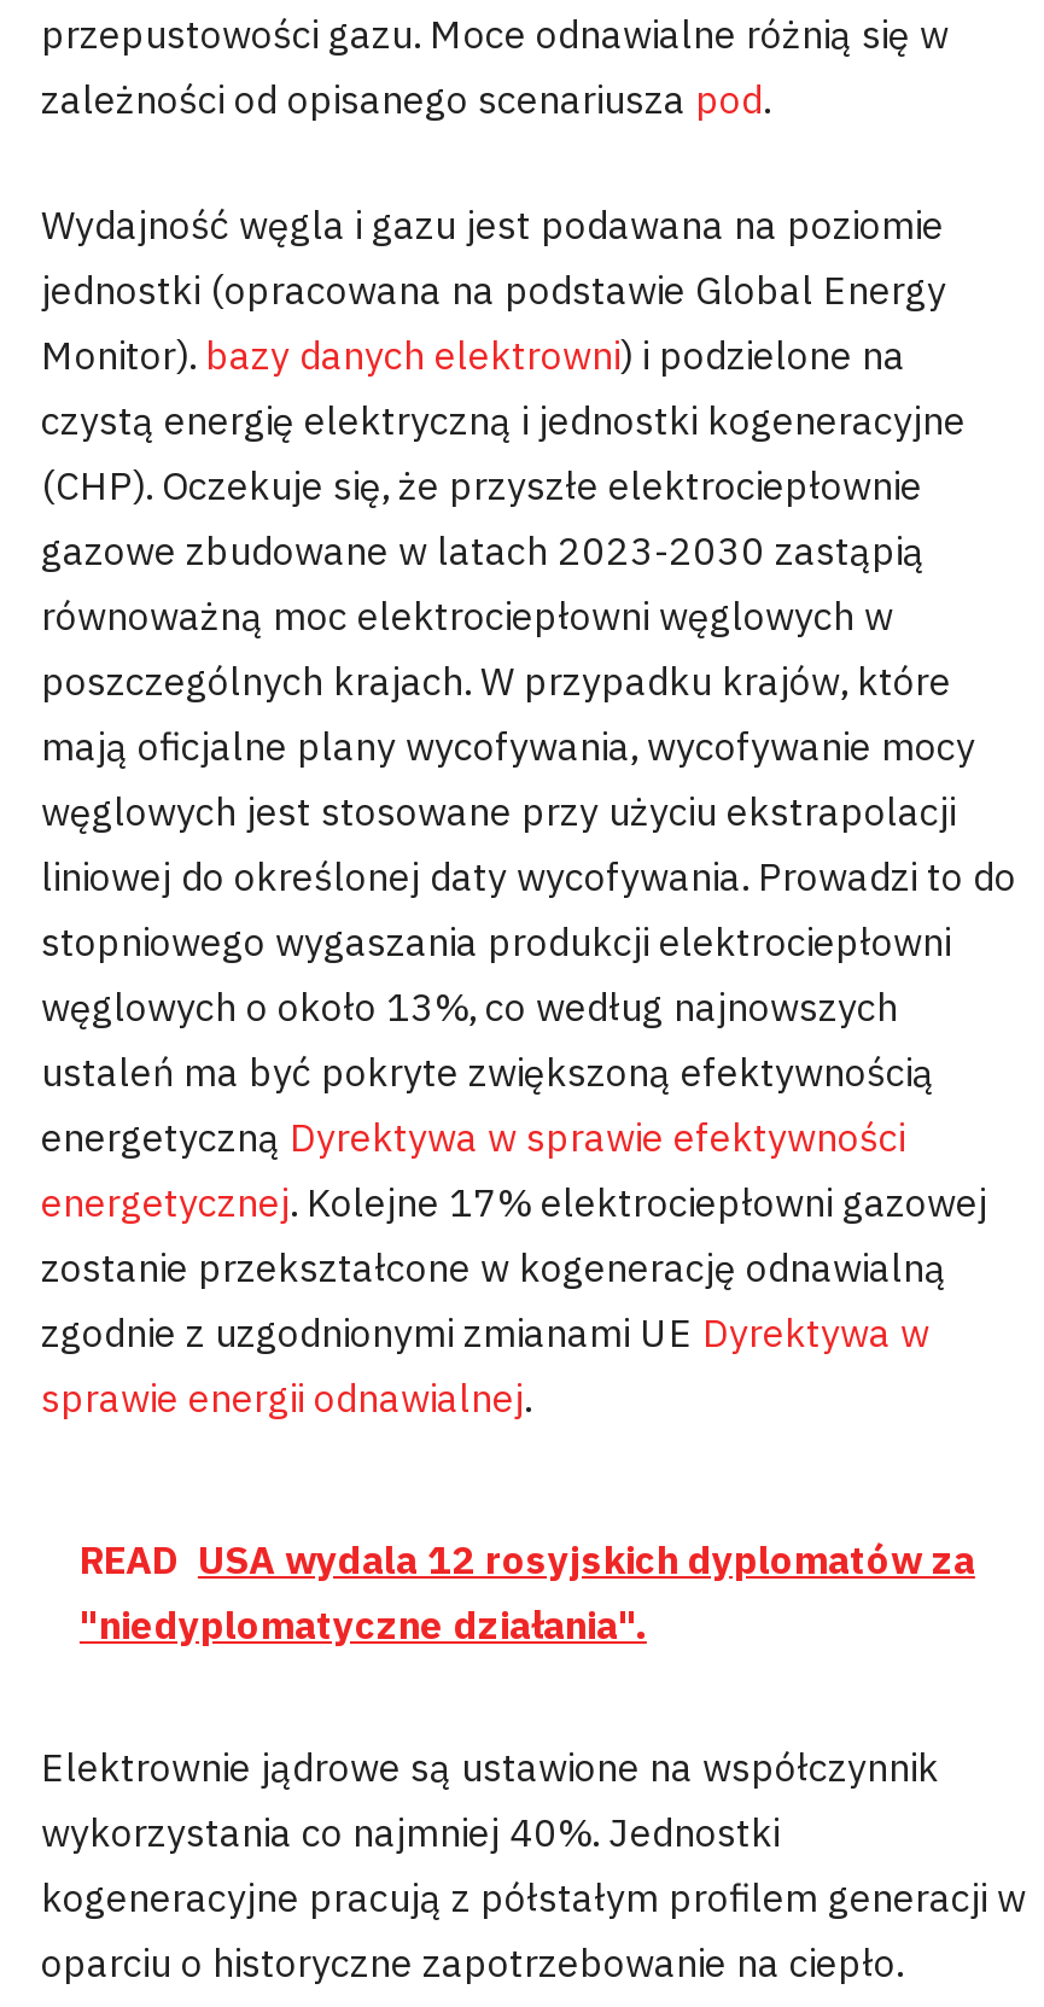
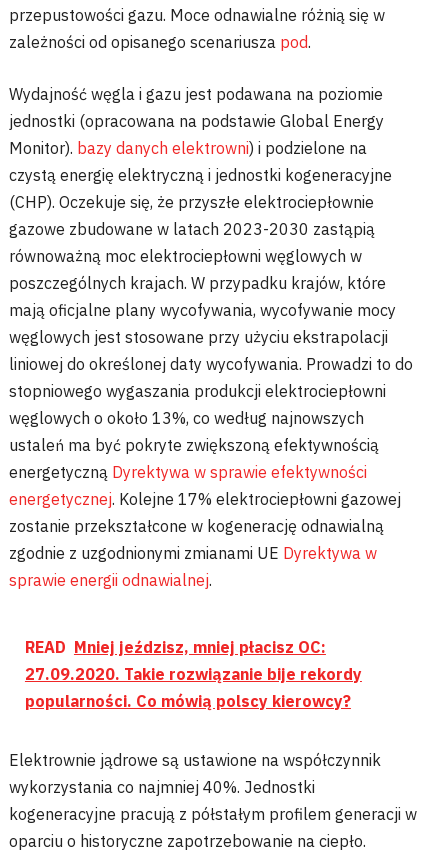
[79,1536,975,1649] READ USA wydala 12 rosyjskich dyplomatów za | "niedyplomatyczne działania". -> [25,637,362,711] READ Mniej jeździsz, mniej płacisz OC: | 27.09.2020. Takie rozwiązanie bije rekordy | popularności. Co mówią polscy kierowcy?

